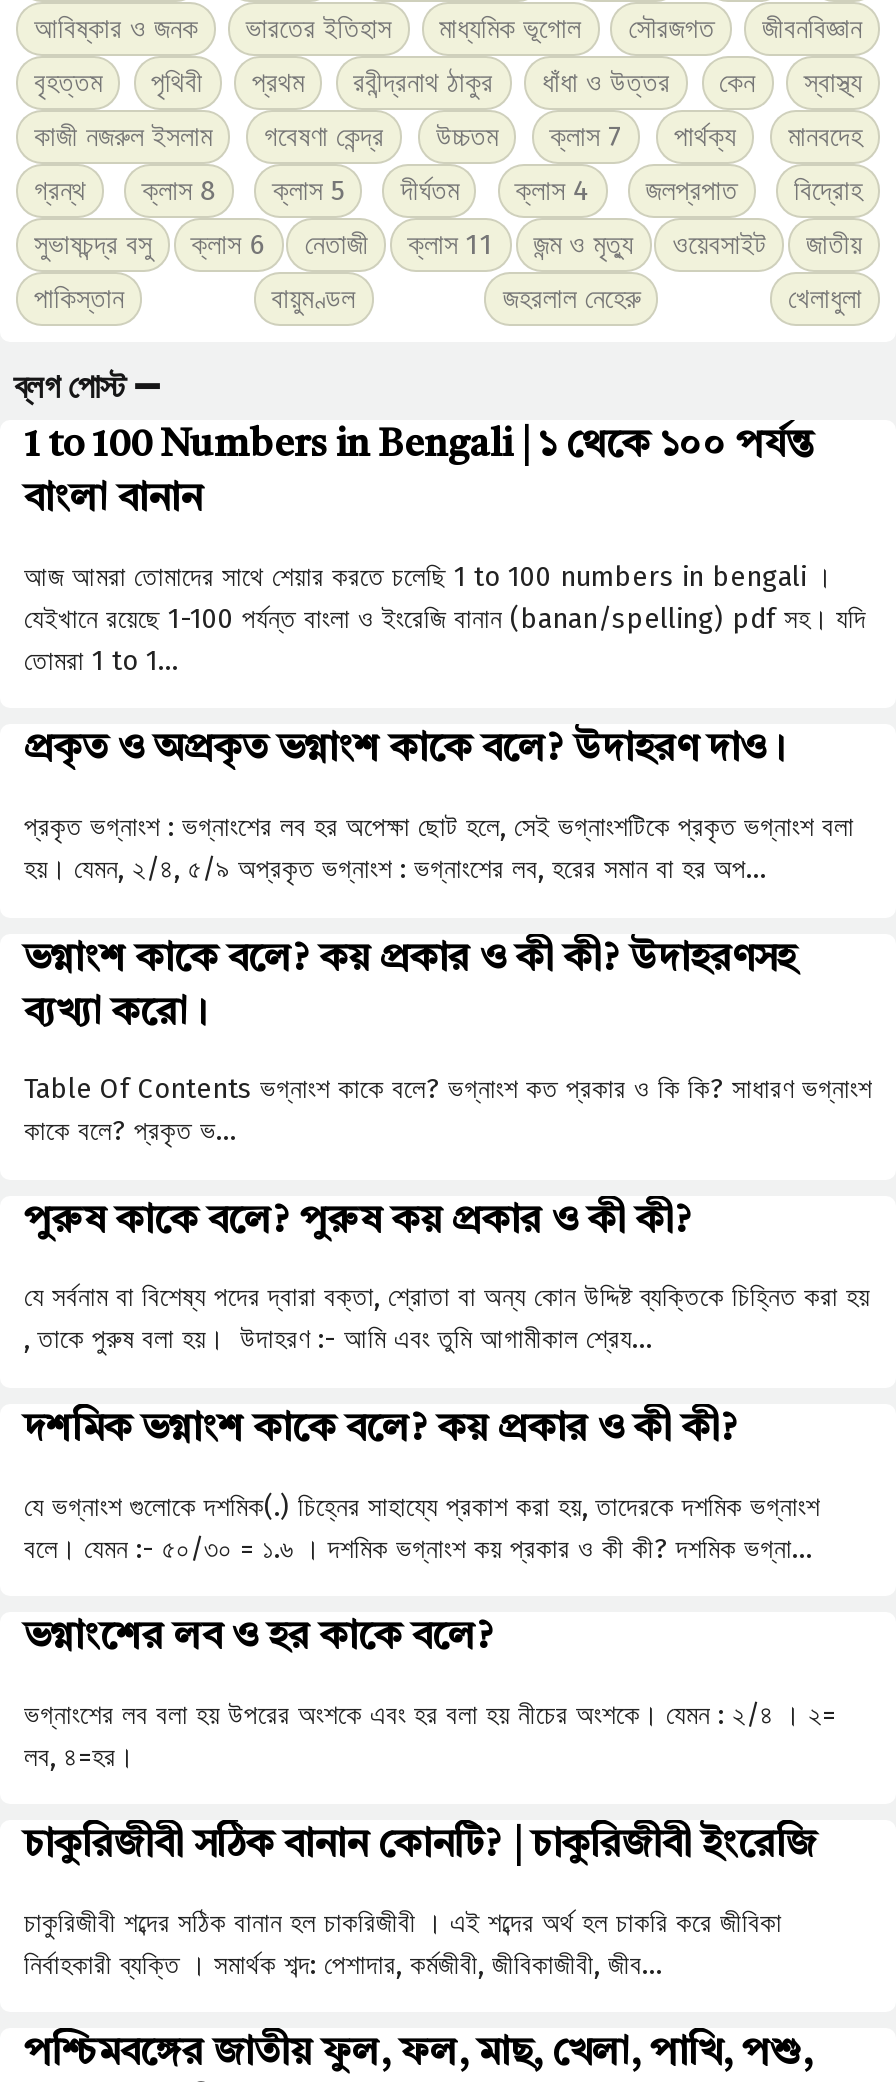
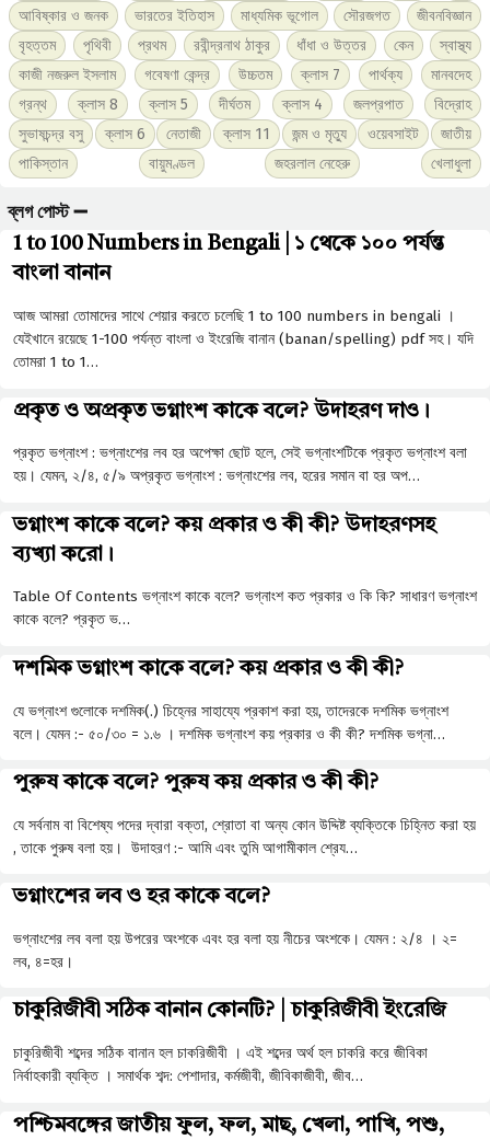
moved [24,1202,870,1357] -> [13,772,476,857]: পুরুষ কাকে বলে? পুরুষ কয় প্রকার ও কী কী? | যে সর্বনাম বা বিশেষ্য পদের দ্বারা বক্তা, শ্রোতা বা অন্য কোন উদ্দিষ্ট ব্যক্তিকে চিহ্নিত করা হয় | , তাকে পুরুষ বলা হয়। উদাহরণ :- আমি এবং তুমি আগামীকাল শ্রেয…
moved [24,1410,820,1565] -> [13,658,448,743]: দশমিক ভগ্নাংশ কাকে বলে? কয় প্রকার ও কী কী? | যে ভগ্নাংশ গুলোকে দশমিক(.) চিহ্নের সাহায্যে প্রকাশ করা হয়, তাদেরকে দশমিক ভগ্নাংশ | বলে। যেমন :- ৫০/৩০ = ১.৬ । দশমিক ভগ্নাংশ কয় প্রকার ও কী কী? দশমিক ভগ্না…

